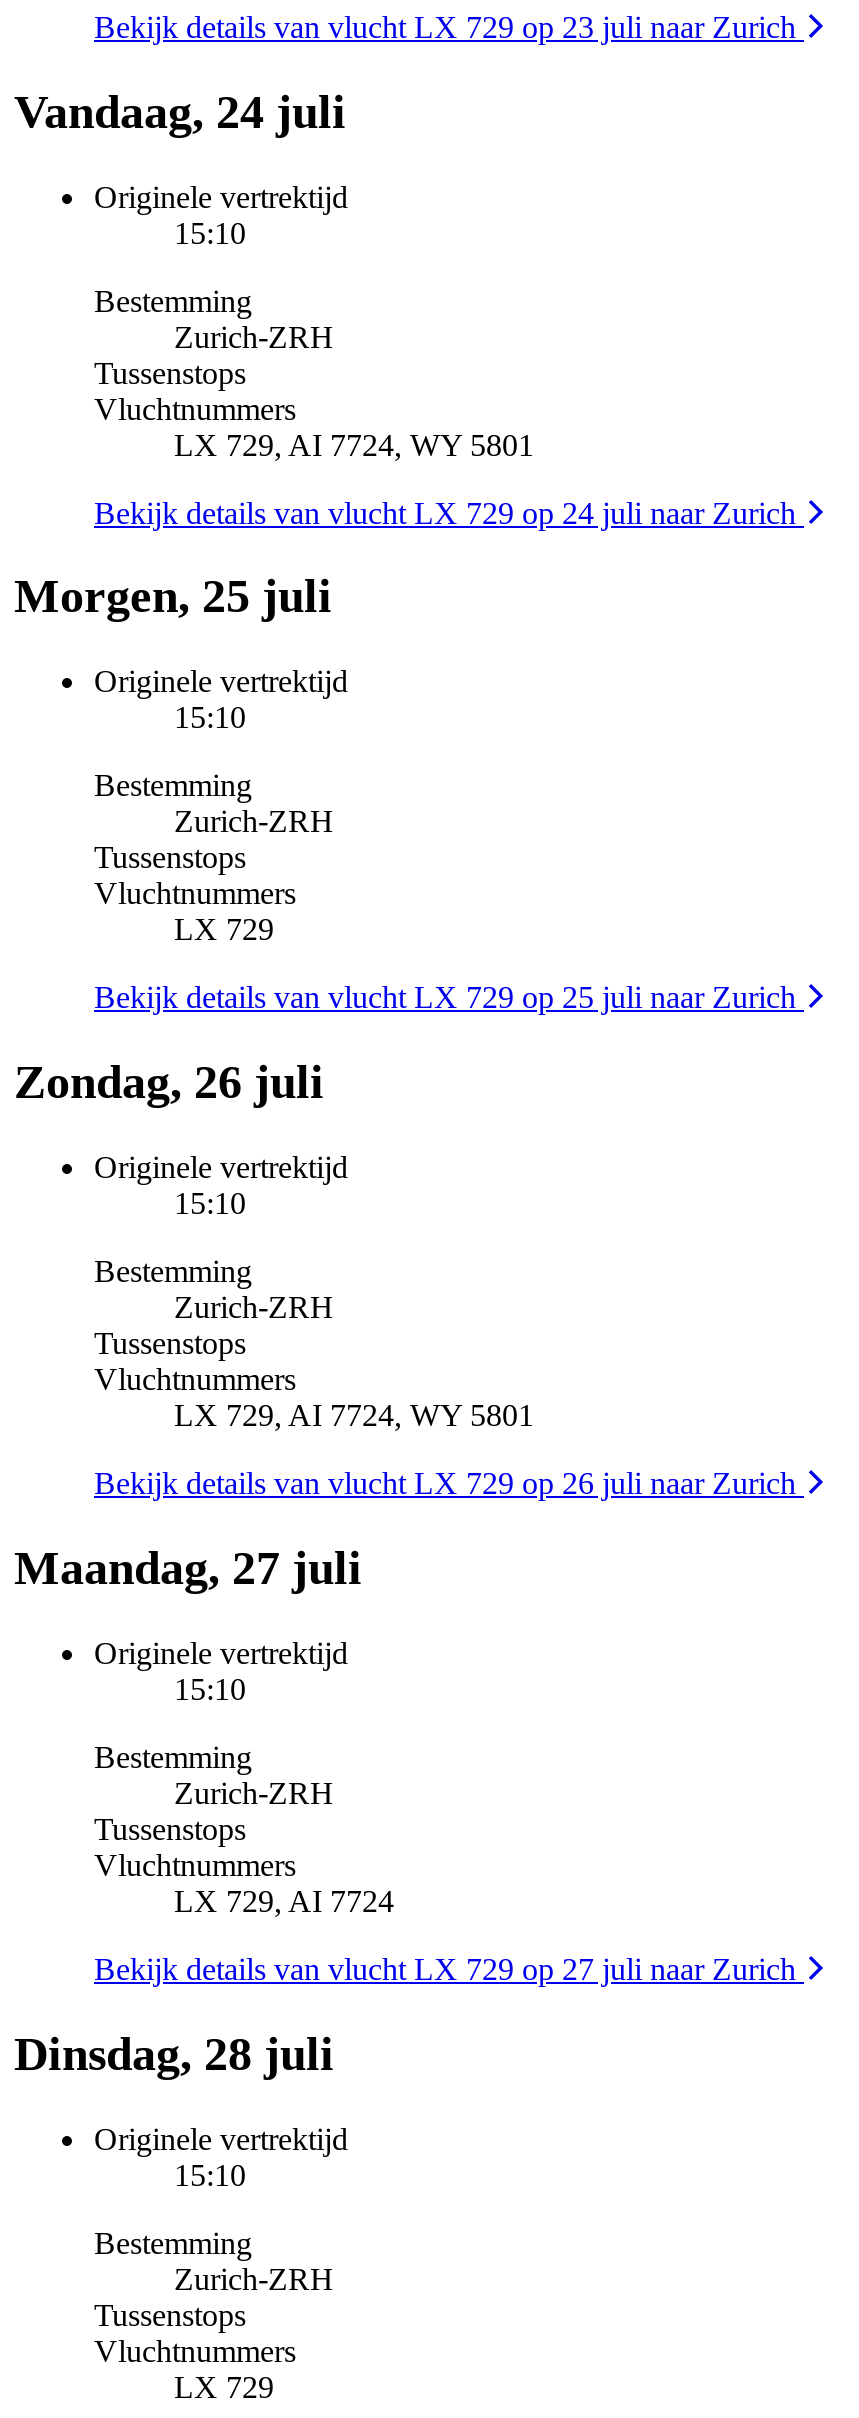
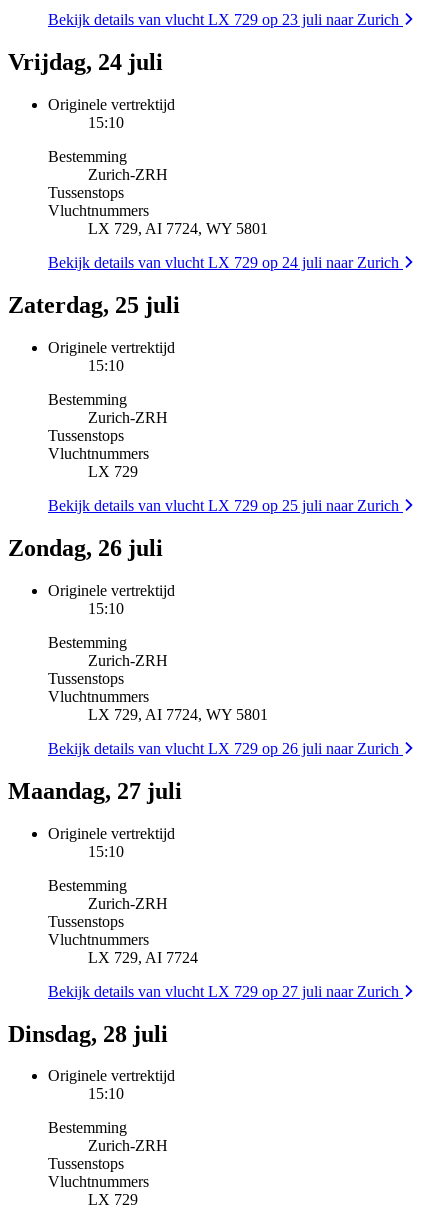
[14,85,346,137] Vandaag, 24 juli -> [8,49,163,75] Vrijdag, 24 juli
[14,571,332,623] Morgen, 25 juli -> [8,292,180,318] Zaterdag, 25 juli

